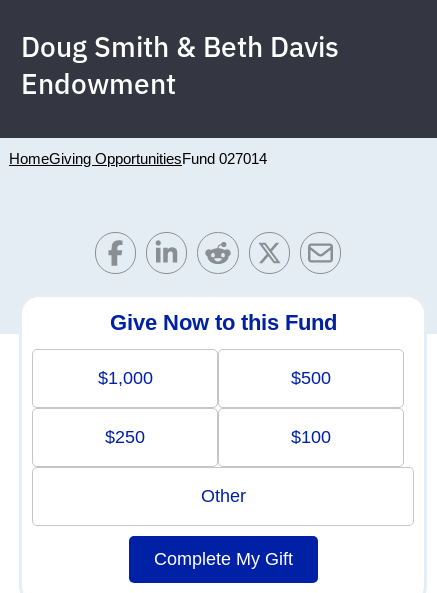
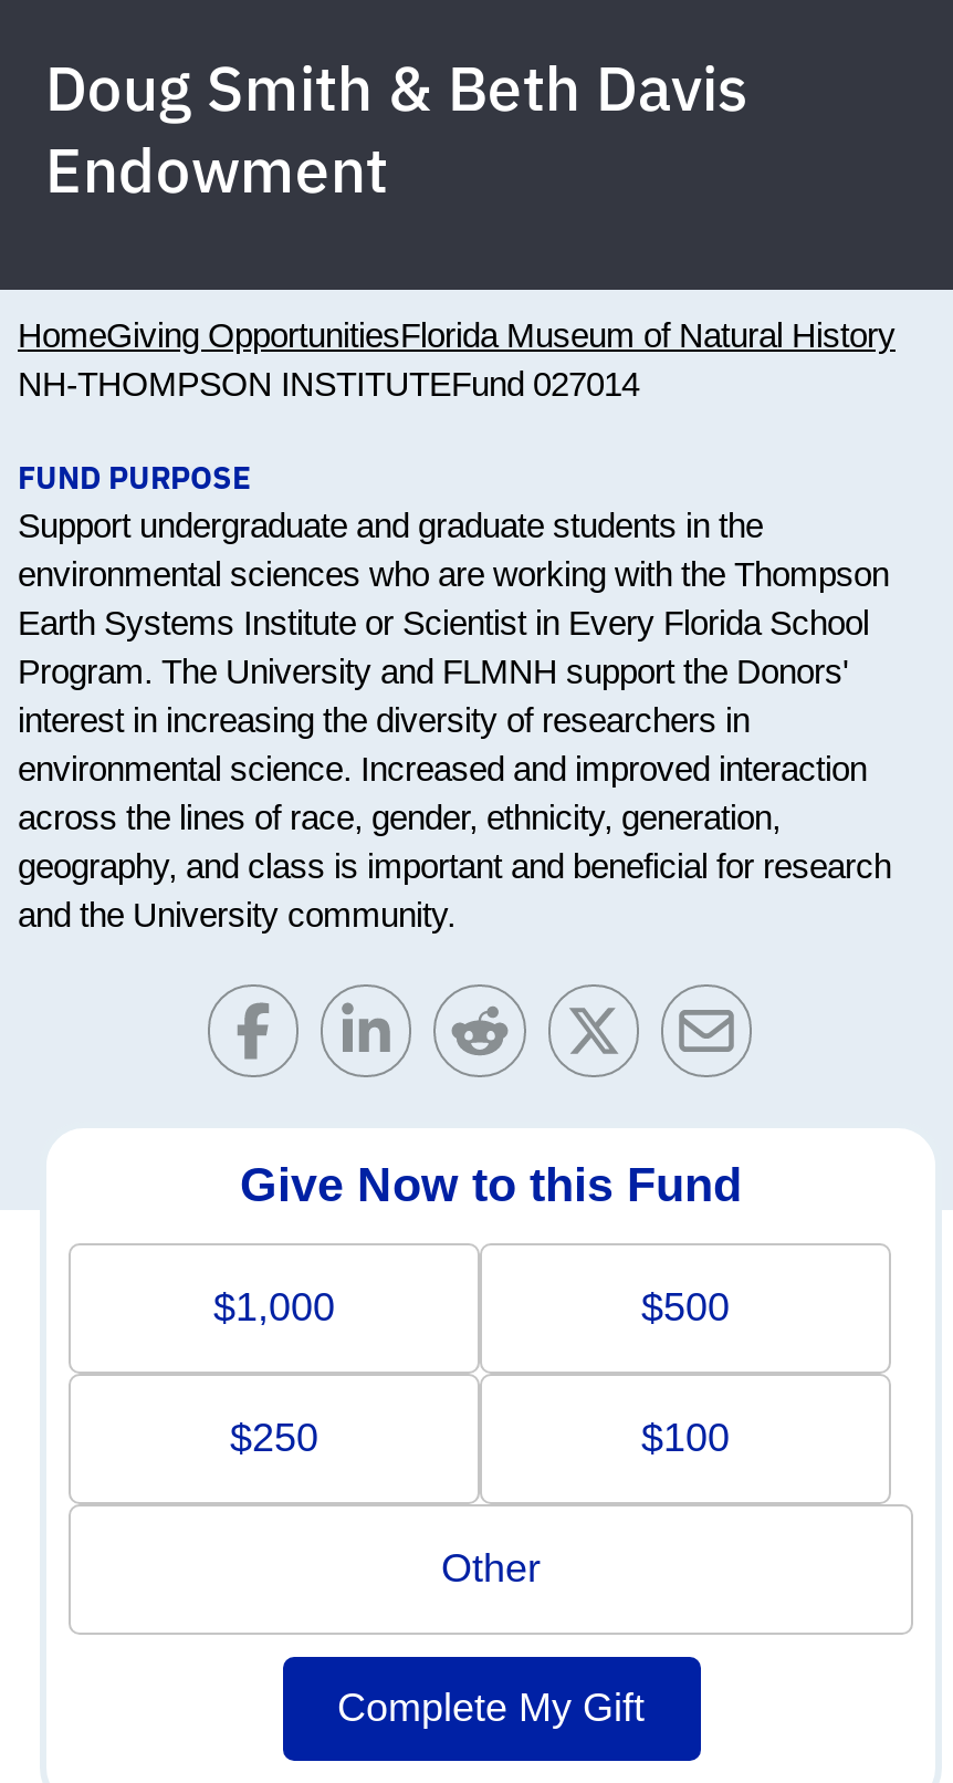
[9,150,267,167] HomeGiving OpportunitiesFund 027014 -> [18,317,896,934] HomeGiving OpportunitiesFlorida Museum of Natural History | NH-THOMPSON INSTITUTEFund 027014 | FUND PURPOSE | Support undergraduate and graduate students in the | environmental sciences who are working with the Thompson | Earth Systems Institute or Scientist in Every Florida School | Program. The University and FLMNH support the Donors' | interest in increasing the diversity of researchers in | environmental science. Increased and improved interaction | across the lines of race, gender, ethnicity, generation, | geography, and class is important and beneficial for research | and the University community.

